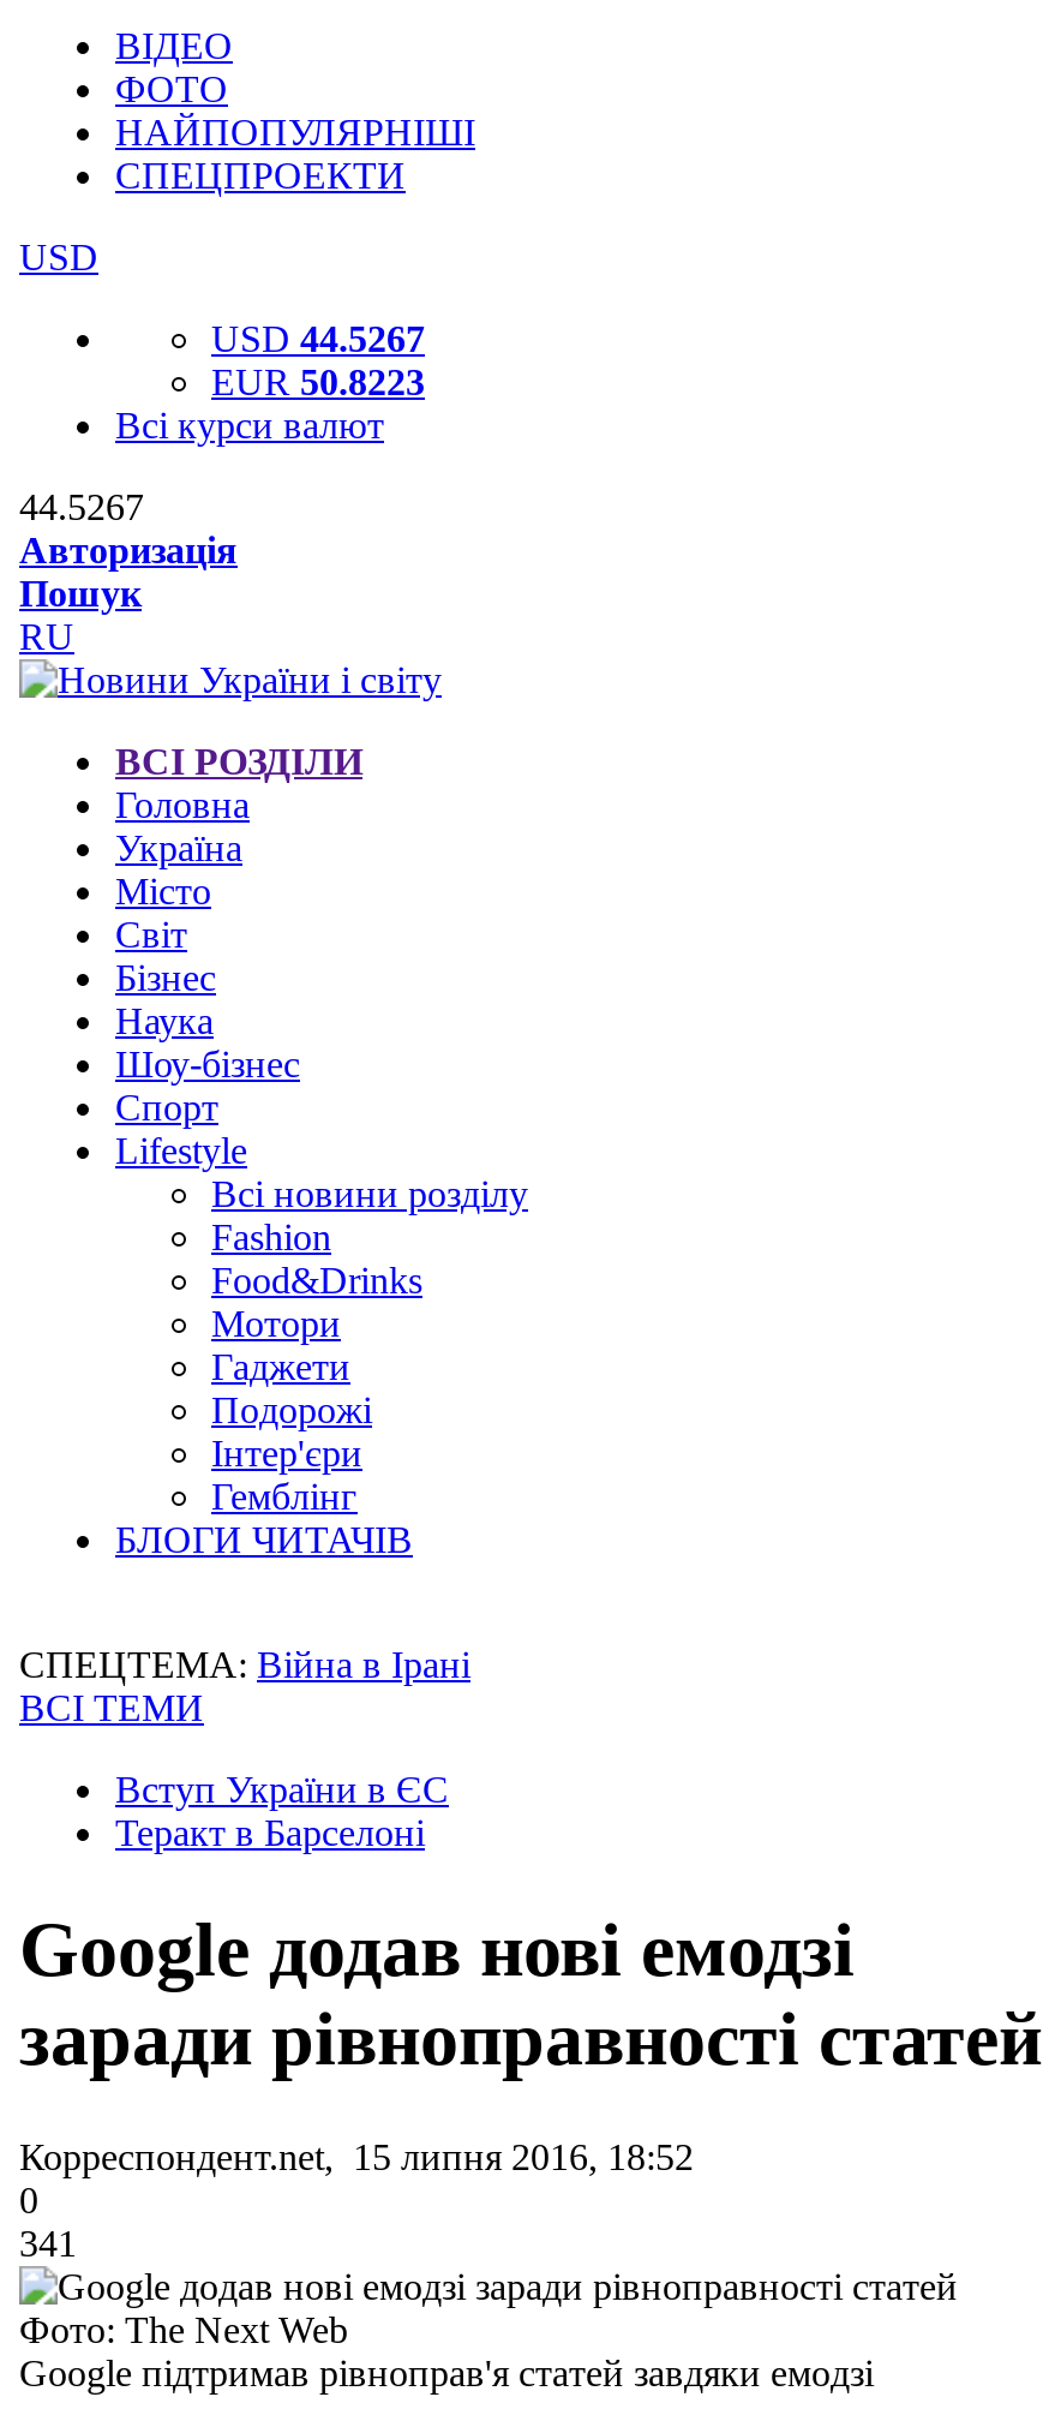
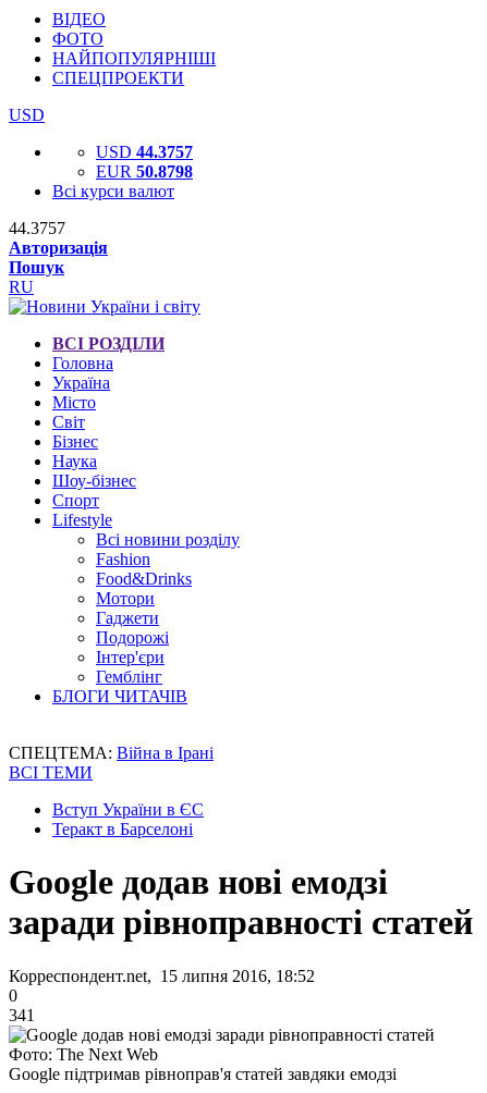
[211,318,425,359] USD 44.5267 -> [96,143,193,161] USD 44.3757
[211,361,425,402] EUR 50.8223 -> [96,162,193,181] EUR 50.8798
[19,486,144,527] 44.5267 -> [9,219,65,237] 44.3757

